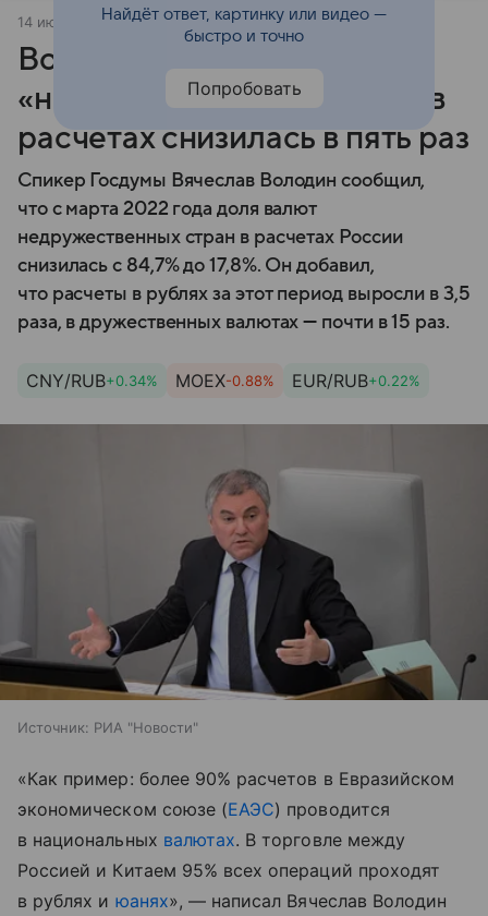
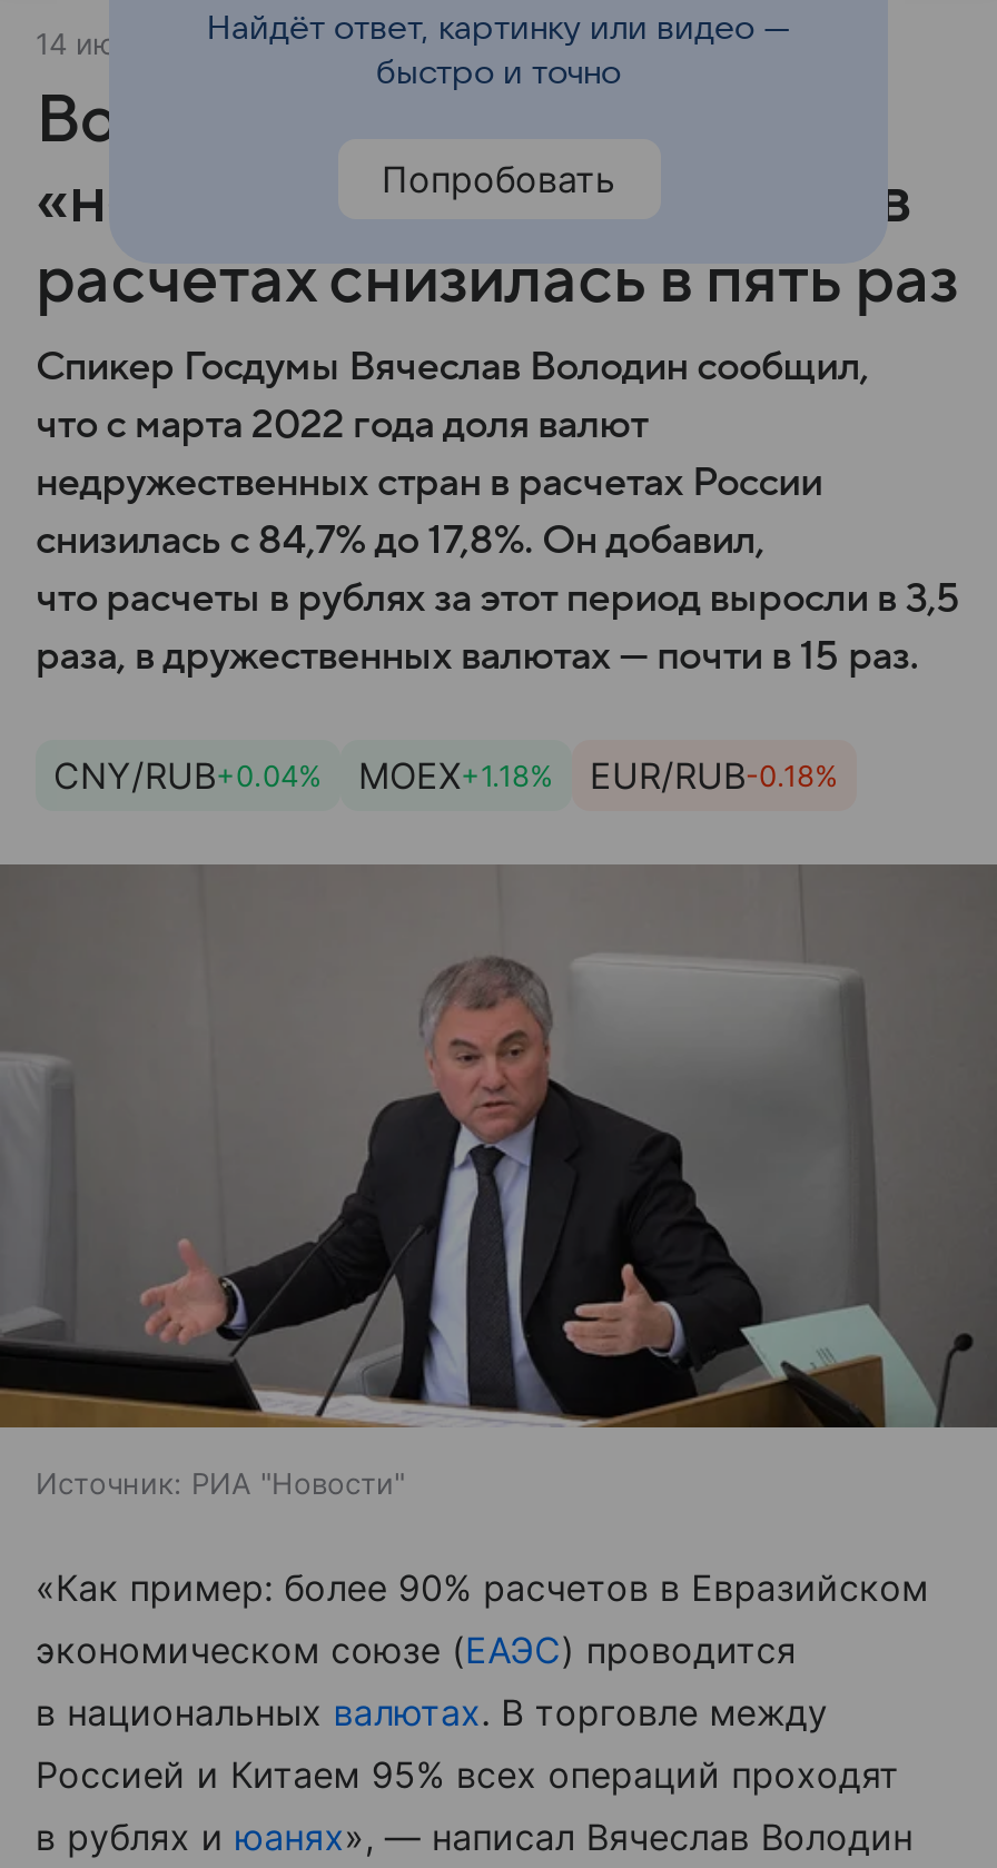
[26,370,158,391] CNY/RUB+0.34% -> [53,753,323,798] CNY/RUB+0.04%
[175,370,274,391] MOEX-0.88% -> [358,753,554,798] MOEX+1.18%
[292,370,420,391] EUR/RUB+0.22% -> [590,753,839,798] EUR/RUB-0.18%

